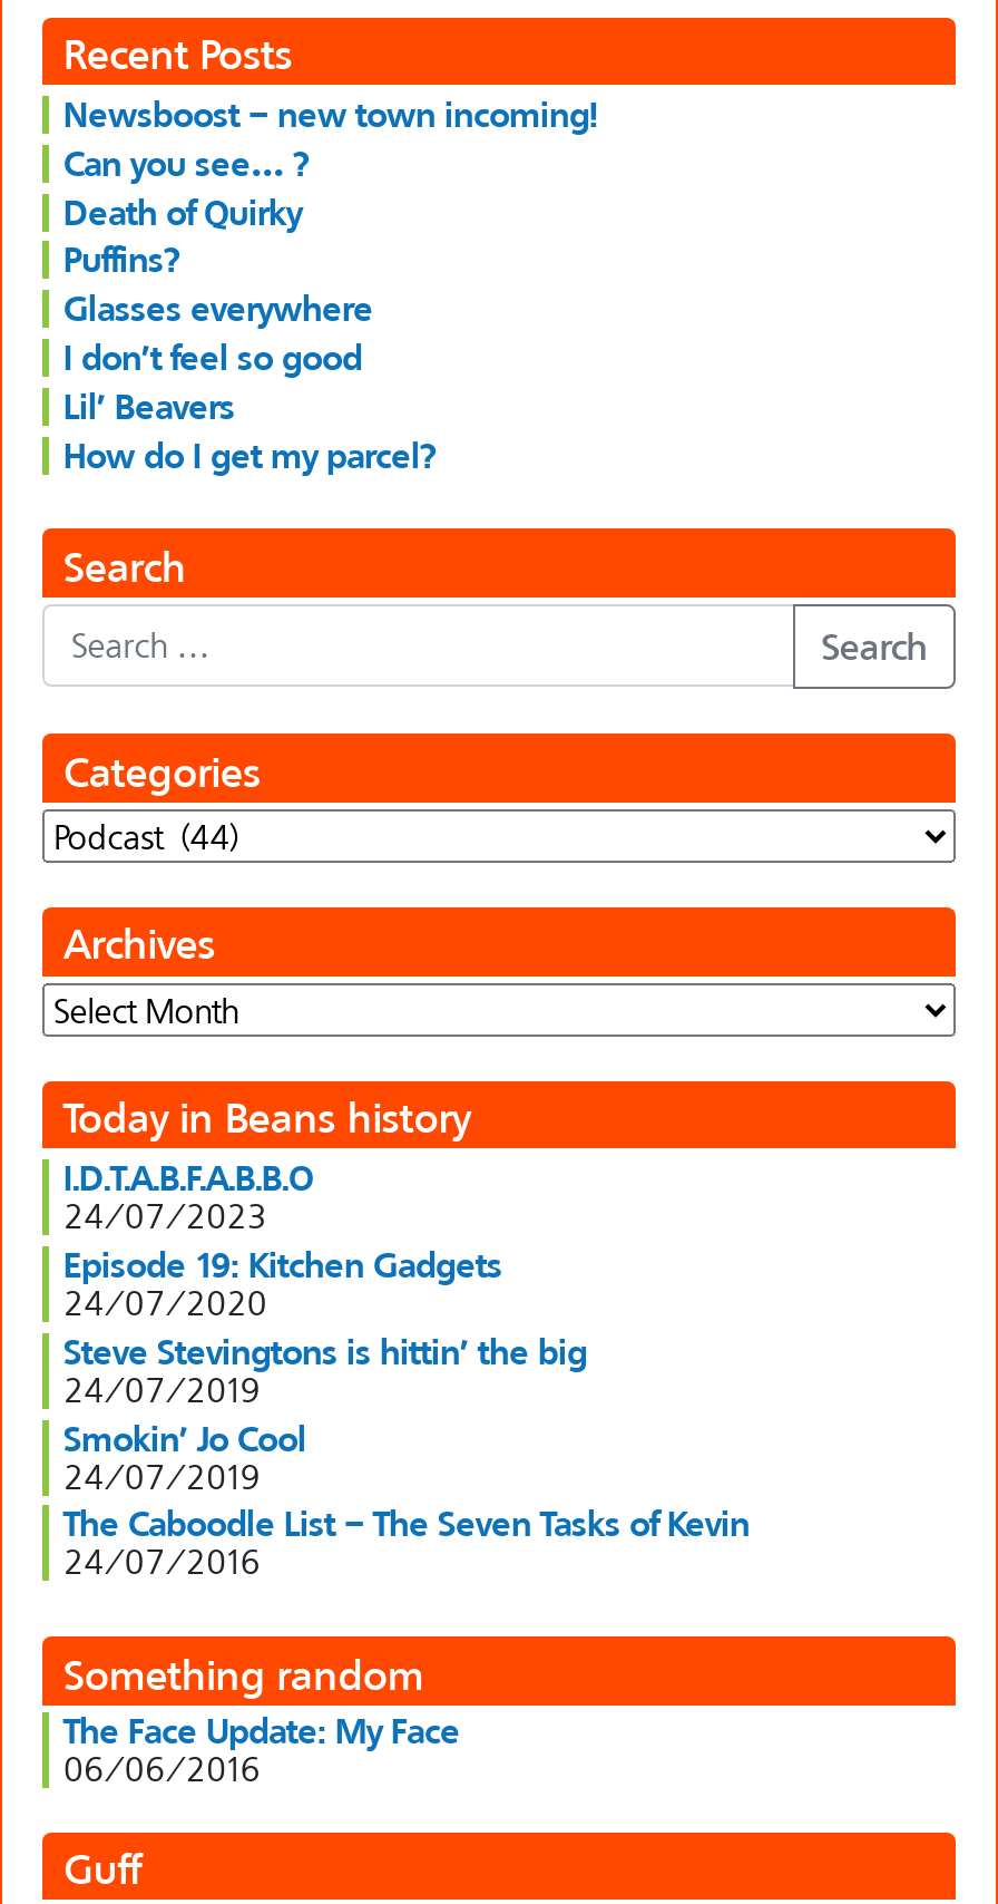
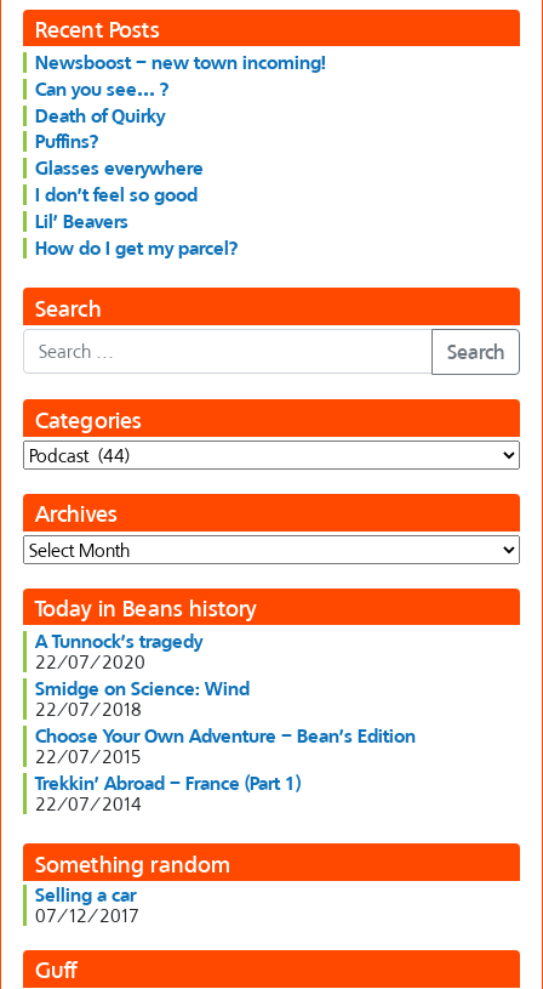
[64,1155,750,1584] I.D.T.A.B.F.A.B.B.O | 24/07/2023 | Episode 19: Kitchen Gadgets | 24/07/2020 | Steve Stevingtons is hittin’ the big | 24/07/2019 | Smokin’ Jo Cool | 24/07/2019 | The Caboodle List – The Seven Tasks of Kevin | 24/07/2016 -> [35,629,415,815] A Tunnock’s tragedy | 22/07/2020 | Smidge on Science: Wind | 22/07/2018 | Choose Your Own Adventure – Bean’s Edition | 22/07/2015 | Trekkin’ Abroad – France (Part 1) | 22/07/2014
[64,1708,460,1790] The Face Update: My Face | 06/06/2016 -> [35,882,140,927] Selling a car | 07/12/2017

